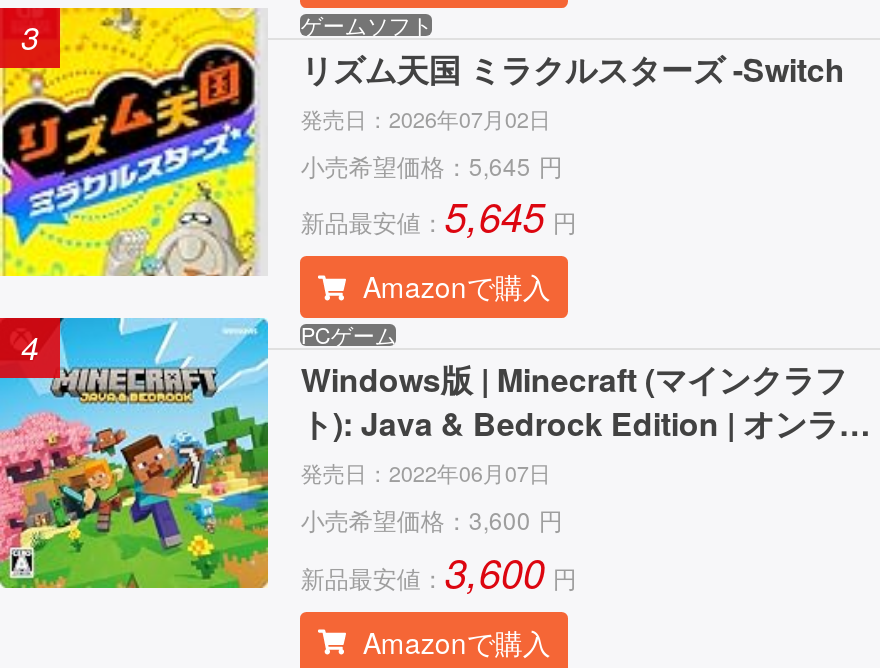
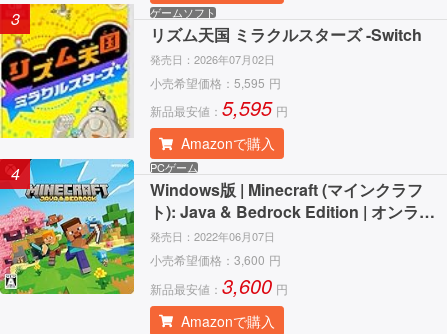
[301,148,563,182] 小売希望価格：5,645 円 -> [150,74,281,91] 小売希望価格：5,595 円
[301,186,577,244] 新品最安値：5,645 円 -> [150,93,288,122] 新品最安値：5,595 円

